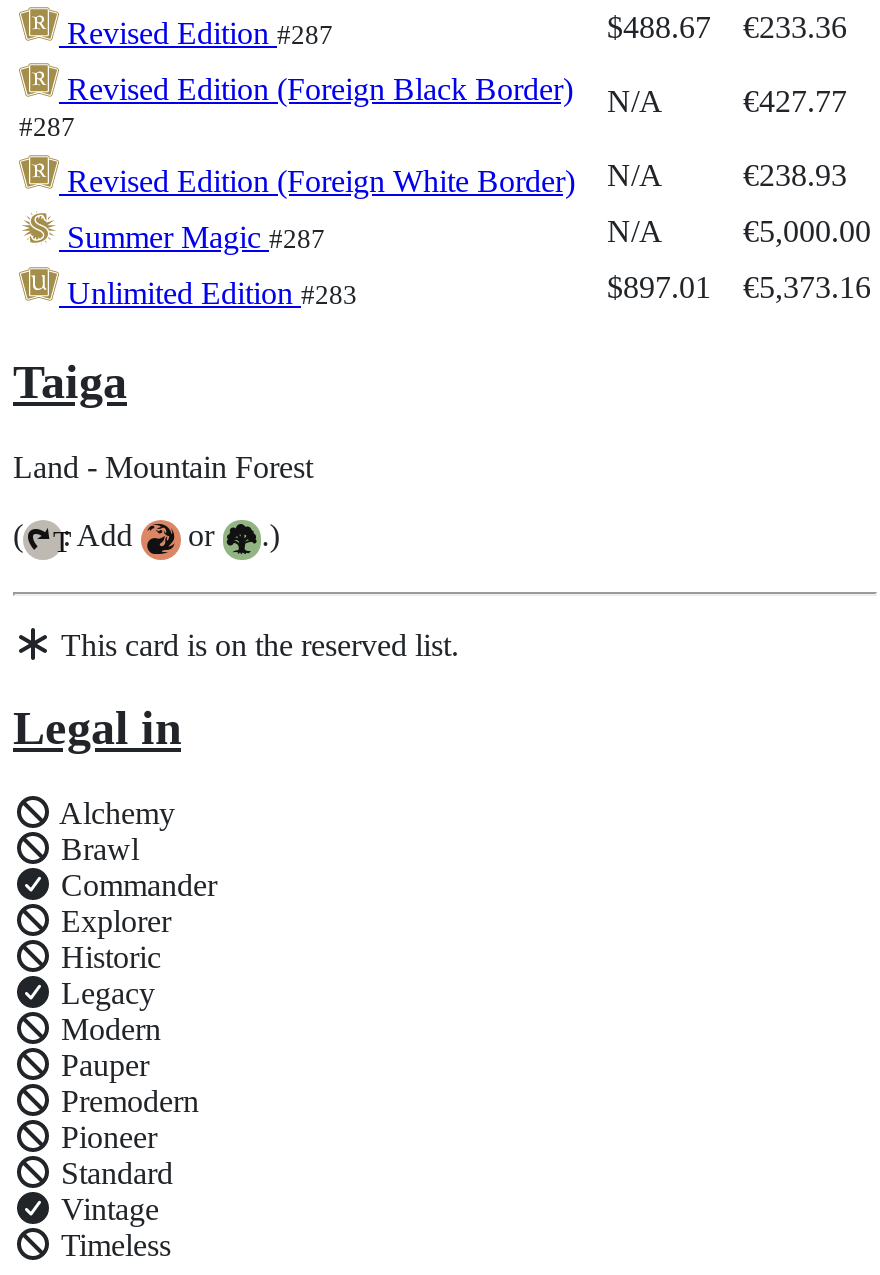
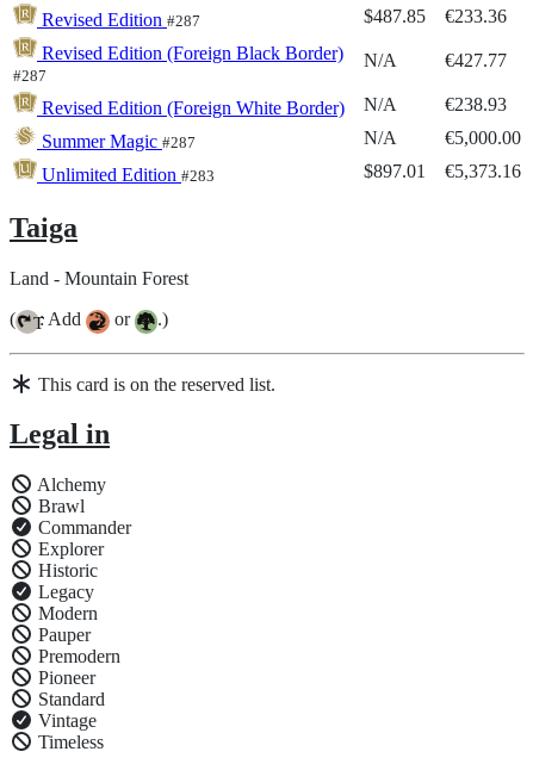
[607,9,847,43] $488.67 €233.36 -> [364,5,507,26] $487.85 €233.36

